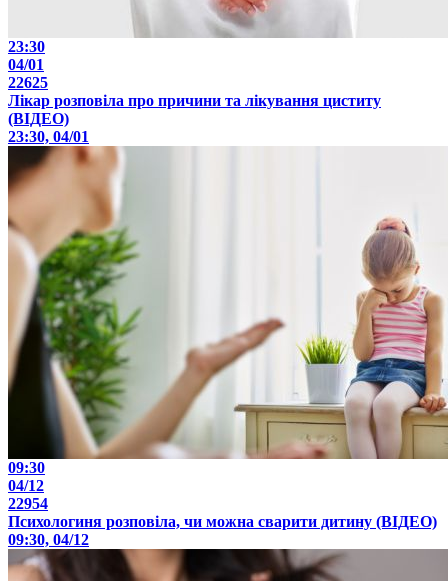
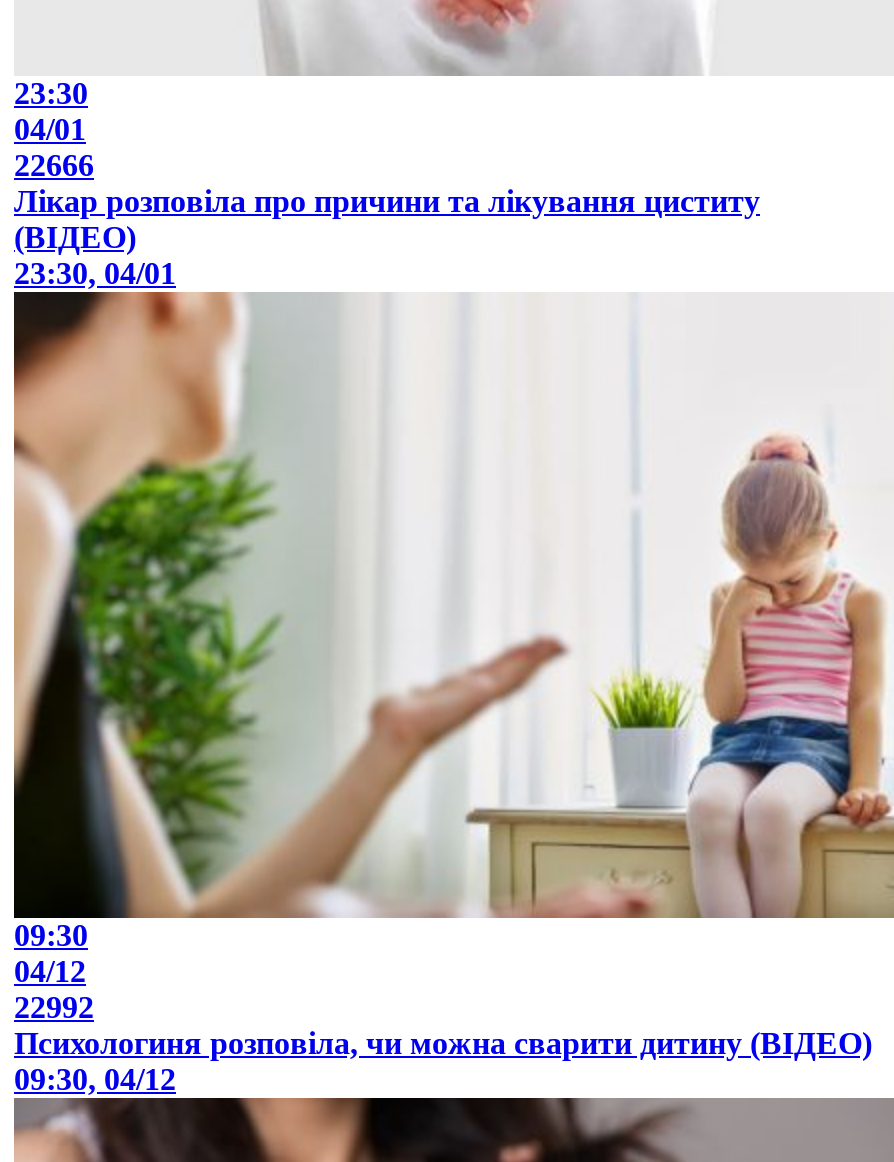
[8,74,48,91] 22625 -> [14,148,94,182] 22666
[8,495,48,512] 22954 -> [14,990,94,1024] 22992

